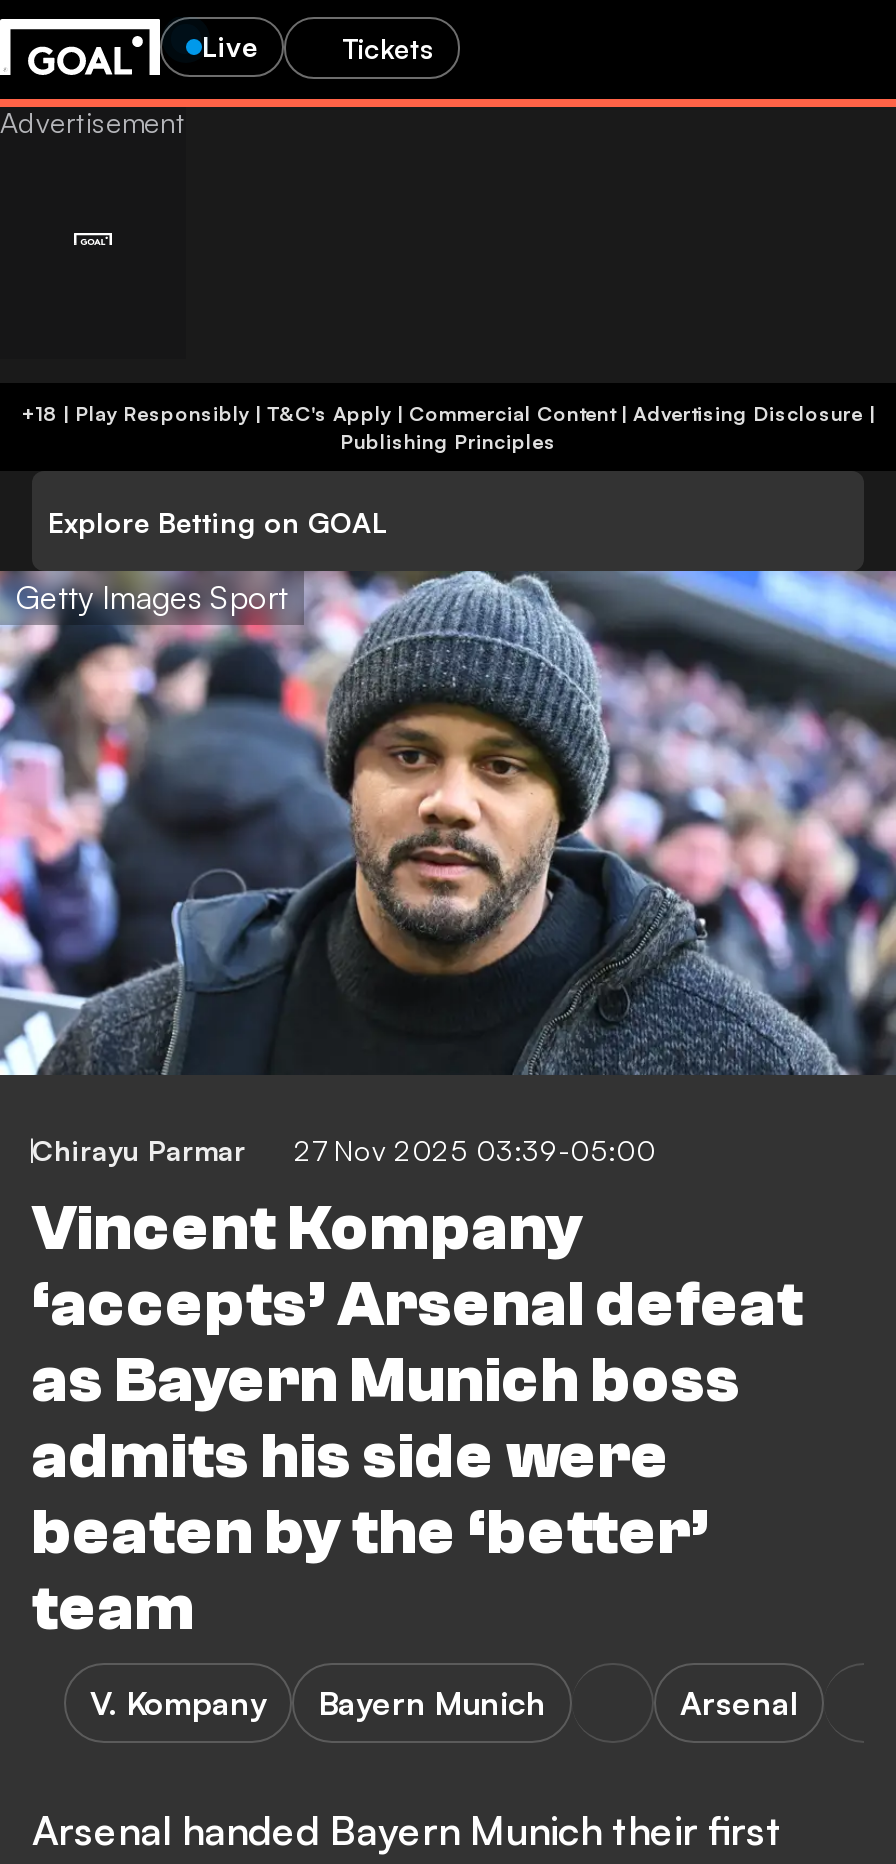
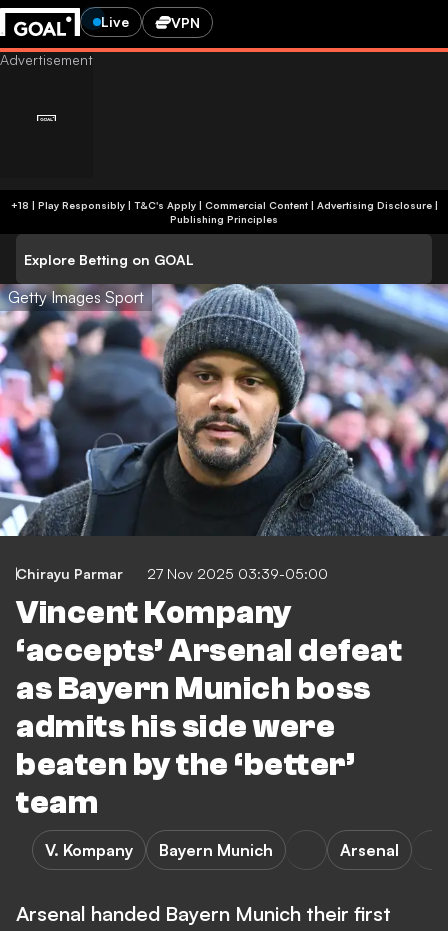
[342,30,434,64] Tickets -> [171,13,200,30] VPN

